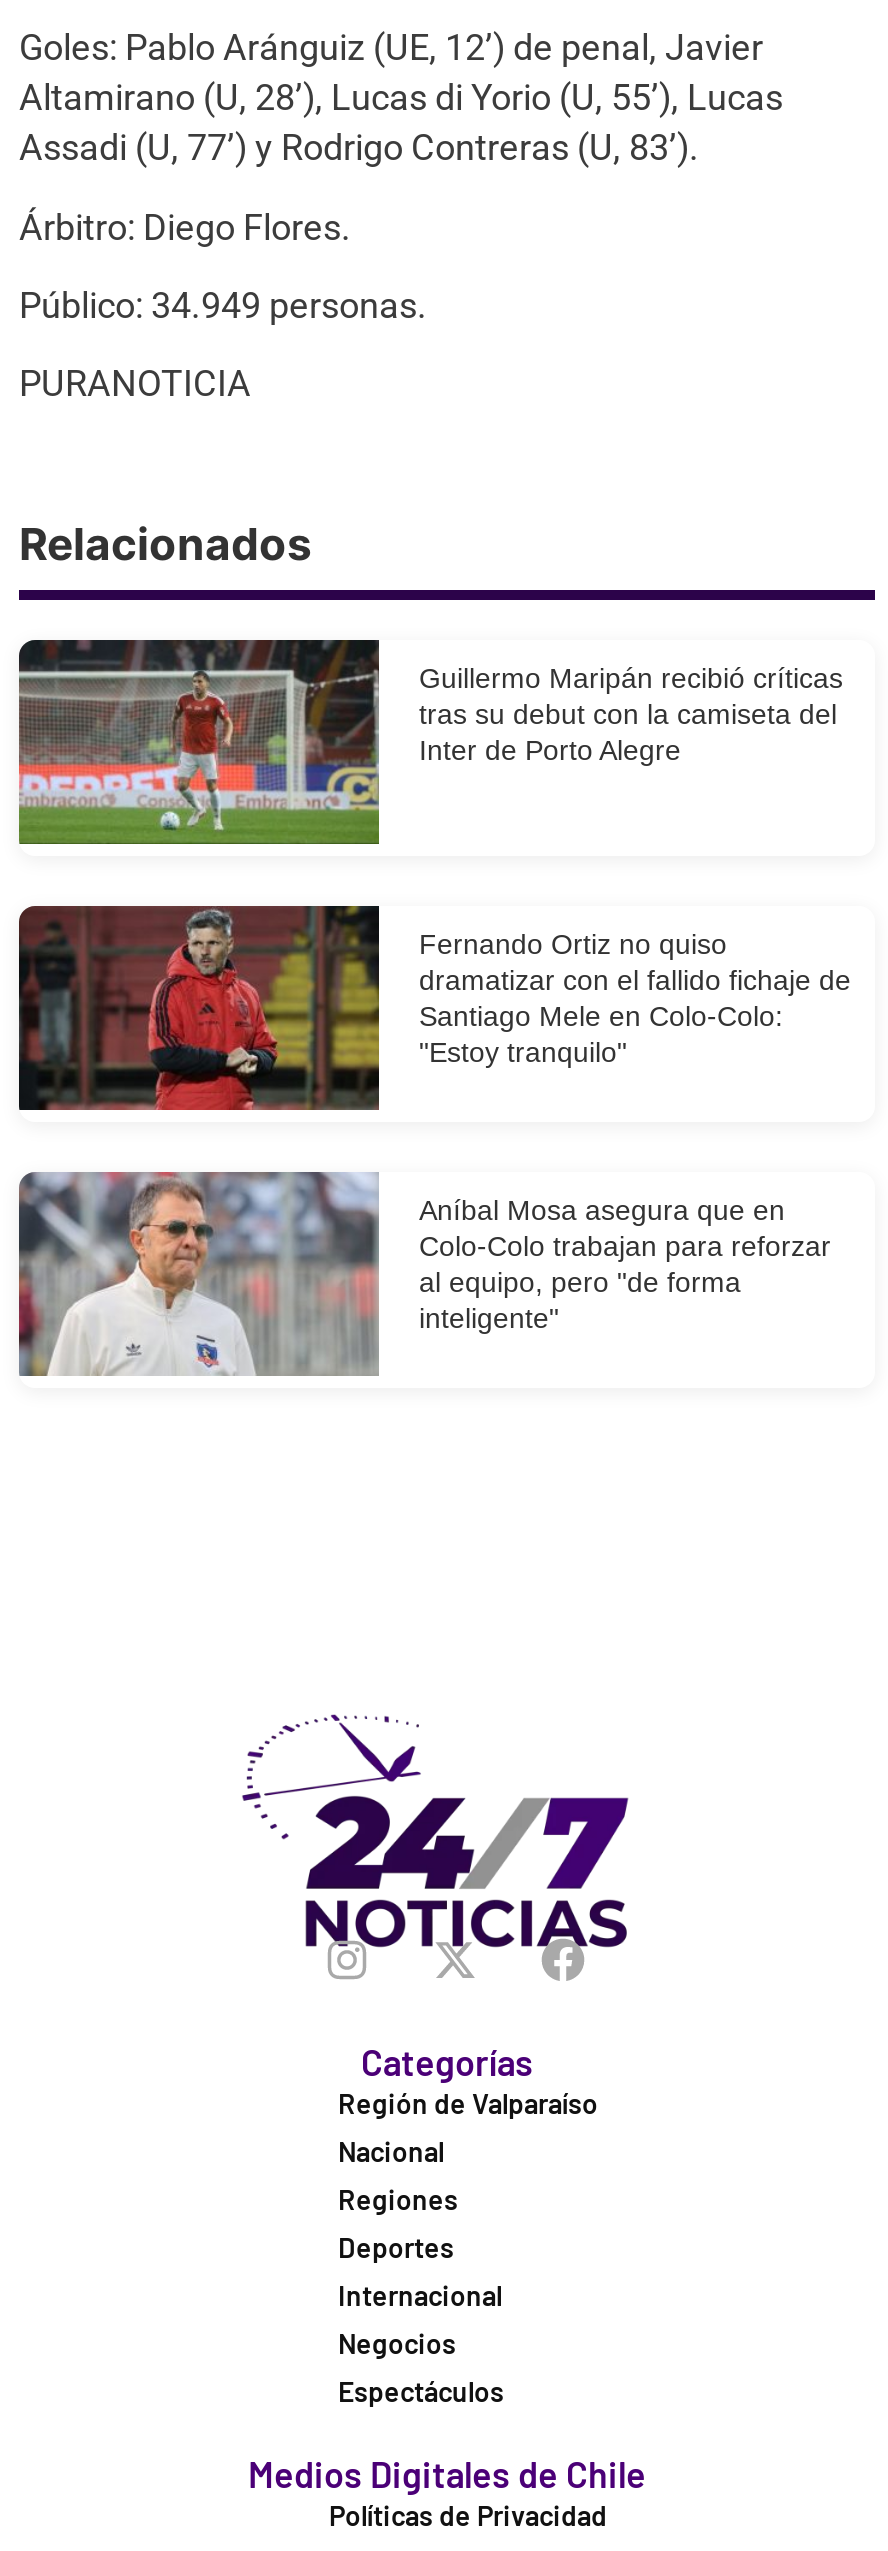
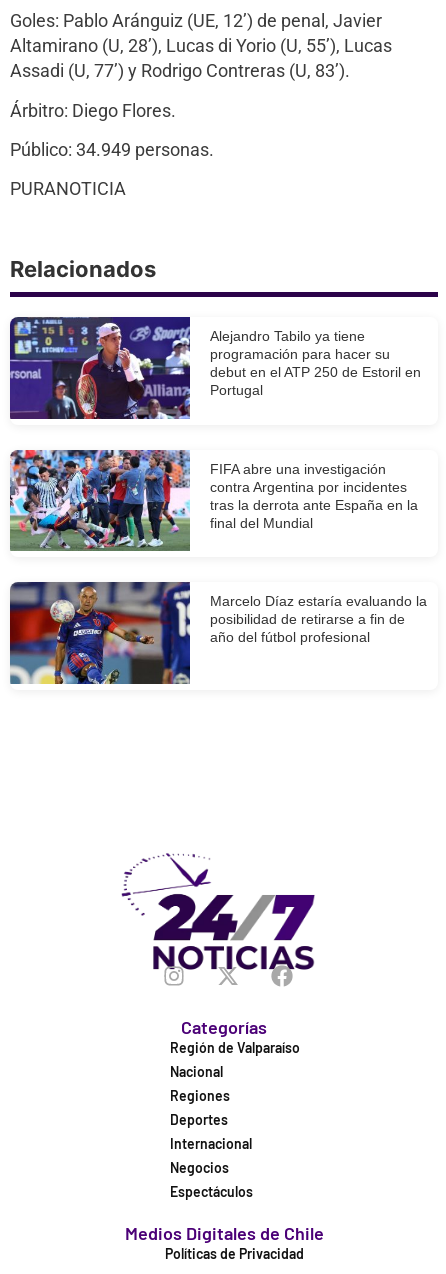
[17,638,843,846] [image] | Guillermo Maripán recibió críticas | tras su debut con la camiseta del | Inter de Porto Alegre -> [9,316,421,420] [image] | Alejandro Tabilo ya tiene | programación para hacer su | debut en el ATP 250 de Estoril en | Portugal
[17,904,851,1112] [image] | Fernando Ortiz no quiso | dramatizar con el fallido fichaje de | Santiago Mele en Colo-Colo: | "Estoy tranquilo" -> [9,449,418,552] [image] | FIFA abre una investigación | contra Argentina por incidentes | tras la derrota ante España en la | final del Mundial
[17,1170,831,1376] [image] | Aníbal Mosa asegura que en | Colo-Colo trabajan para reforzar | al equipo, pero "de forma | inteligente" -> [9,581,427,685] [image] | Marcelo Díaz estaría evaluando la | posibilidad de retirarse a fin de | año del fútbol profesional

